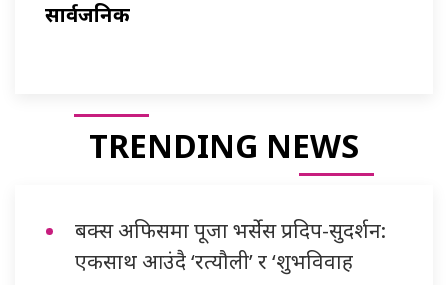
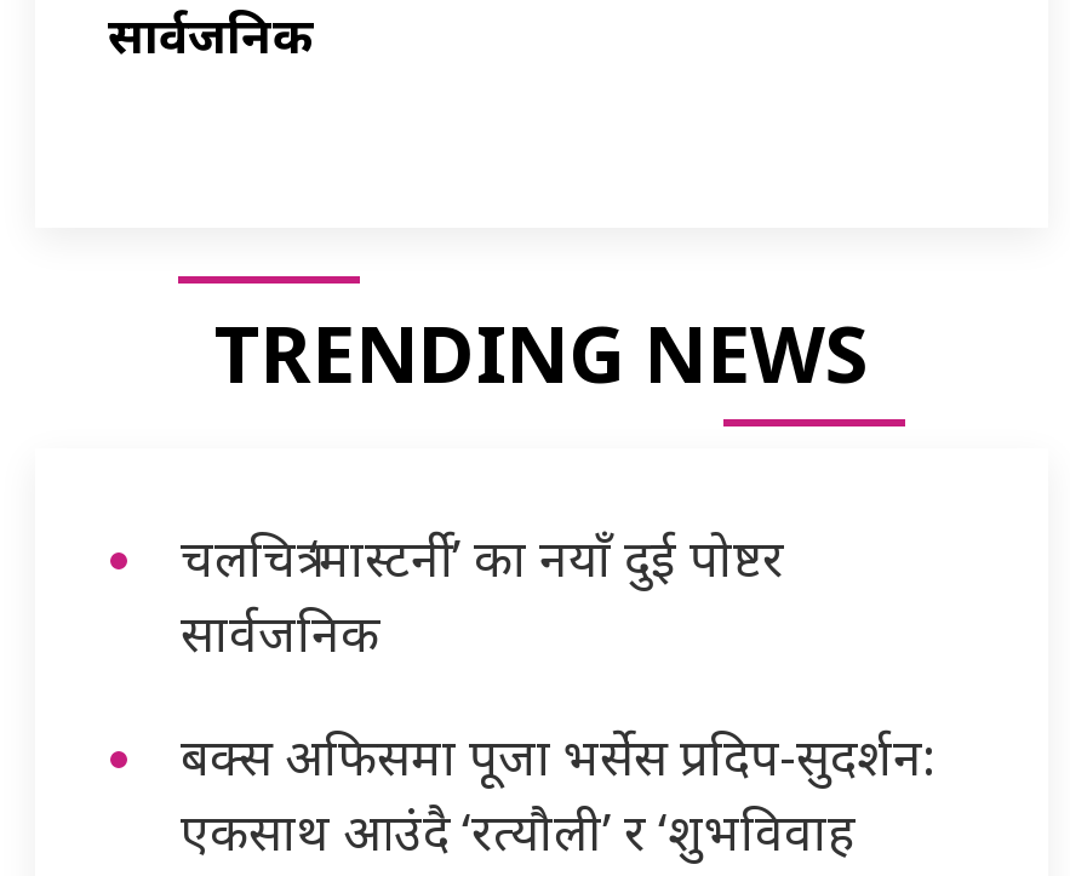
none -> [181,523,784,666] चलचित्र ‘मास्टर्नी’ का नयाँ दुई पोष्टर | सार्वजनिक

